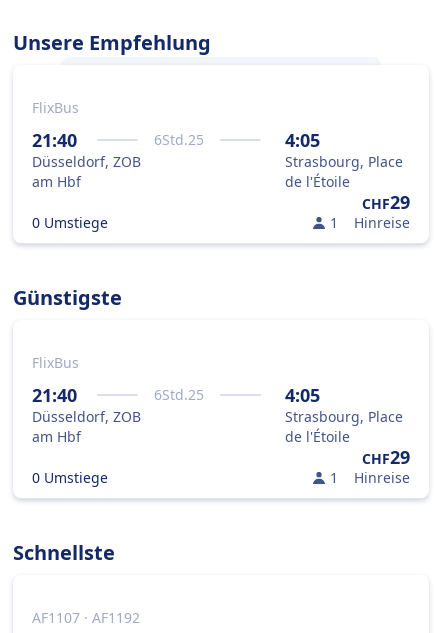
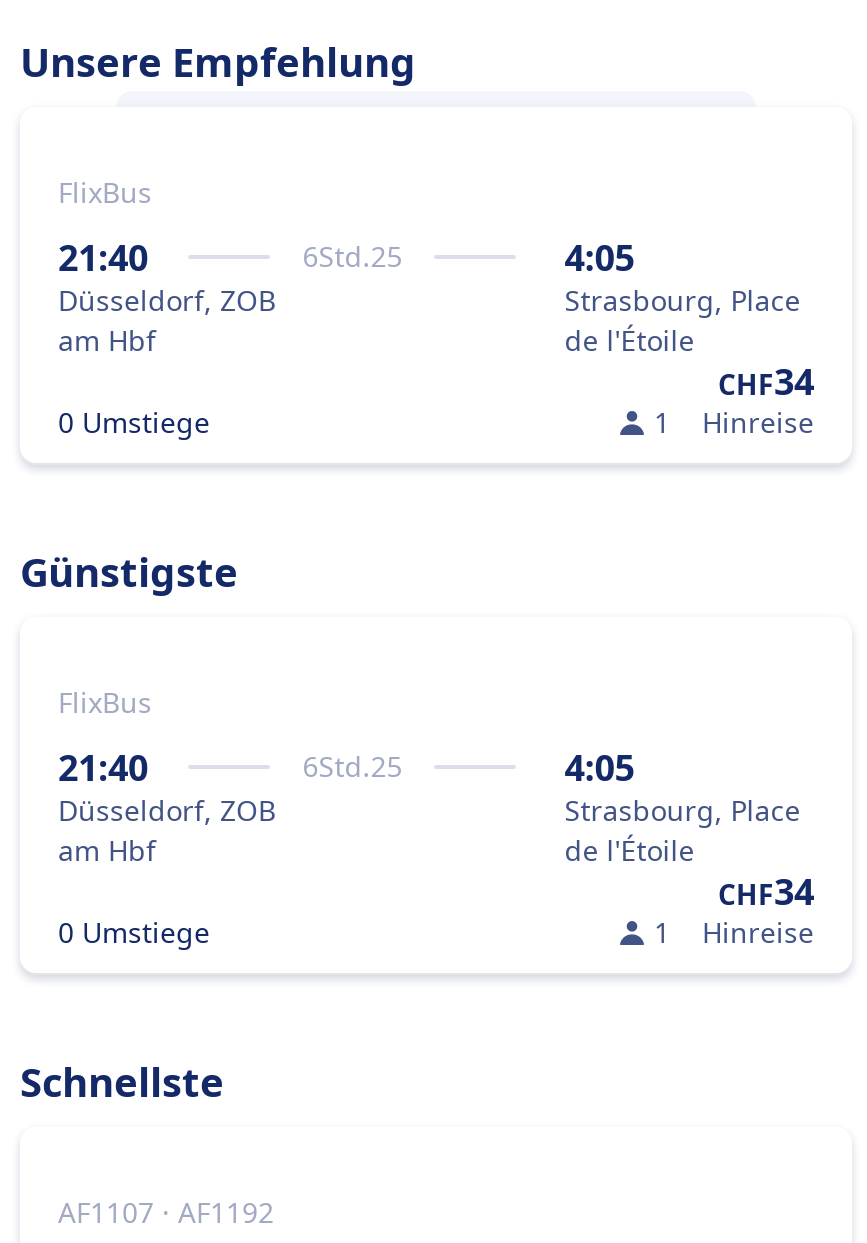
[362,190,410,214] CHF29 -> [718,357,814,405] CHF34
[362,445,410,469] CHF29 -> [718,867,814,915] CHF34

